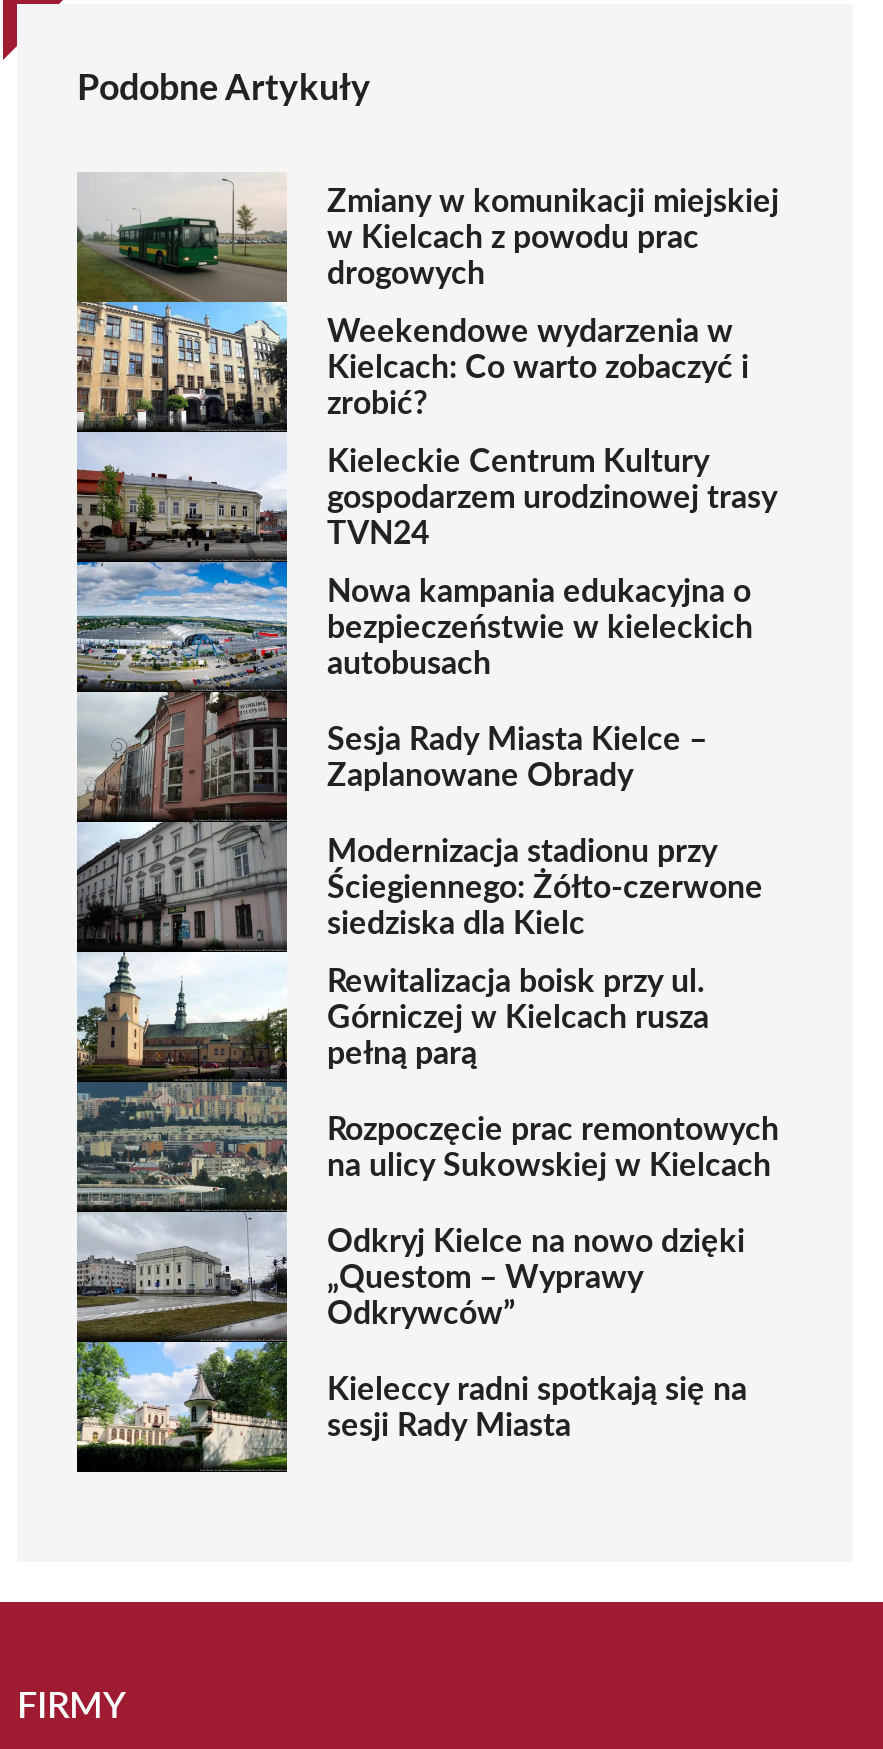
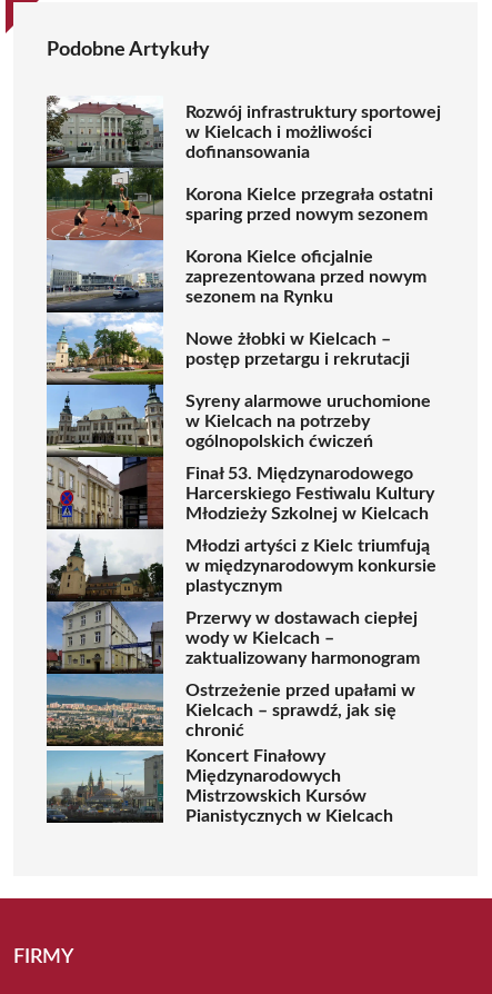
[75,174,779,1474] [image] | Zmiany w komunikacji miejskiej | w Kielcach z powodu prac | drogowych -> [46,96,441,824] [image] | Rozwój infrastruktury sportowej | w Kielcach i możliwości | dofinansowania
[327,315,749,419] Weekendowe wydarzenia w | Kielcach: Co warto zobaczyć i | zrobić? -> [185,185,433,223] Korona Kielce przegrała ostatni | sparing przed nowym sezonem
[327,445,777,549] Kieleckie Centrum Kultury | gospodarzem urodzinowej trasy | TVN24 -> [185,247,426,305] Korona Kielce oficjalnie | zaprezentowana przed nowym | sezonem na Rynku
[327,575,753,679] Nowa kampania edukacyjna o | bezpieczeństwie w kieleckich | autobusach -> [185,330,410,367] Nowe żłobki w Kielcach – | postęp przetargu i rekrutacji
[327,723,707,791] Sesja Rady Miasta Kielce – | Zaplanowane Obrady -> [185,392,431,450] Syreny alarmowe uruchomione | w Kielcach na potrzeby | ogólnopolskich ćwiczeń
[327,835,763,939] Modernizacja stadionu przy | Ściegiennego: Żółto-czerwone | siedziska dla Kielc -> [185,464,434,522] Finał 53. Międzynarodowego | Harcerskiego Festiwalu Kultury | Młodzieży Szkolnej w Kielcach
[327,965,709,1069] Rewitalizacja boisk przy ul. | Górniczej w Kielcach rusza | pełną parą -> [185,536,436,594] Młodzi artyści z Kielc triumfują | w międzynarodowym konkursie | plastycznym
[327,1113,779,1181] Rozpoczęcie prac remontowych | na ulicy Sukowskiej w Kielcach -> [185,609,420,667] Przerwy w dostawach ciepłej | wody w Kielcach – | zaktualizowany harmonogram
[327,1225,745,1329] Odkryj Kielce na nowo dzięki | „Questom – Wyprawy | Odkrywców” -> [185,681,415,739] Ostrzeżenie przed upałami w | Kielcach – sprawdź, jak się | chronić
[327,1373,747,1441] Kieleccy radni spotkają się na | sesji Rady Miasta -> [185,747,393,825] Koncert Finałowy | Międzynarodowych | Mistrzowskich Kursów | Pianistycznych w Kielcach

